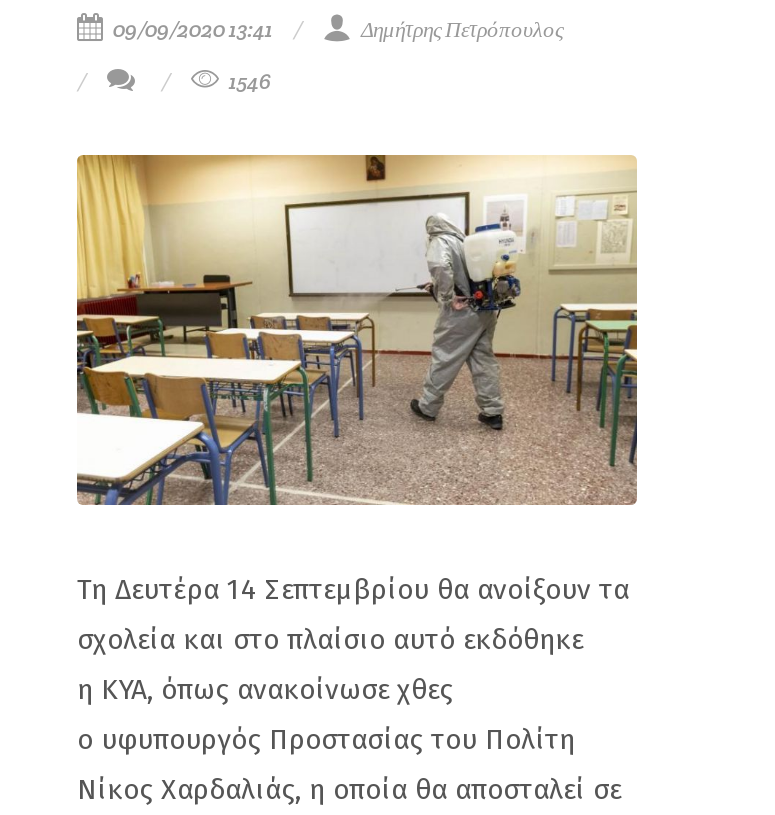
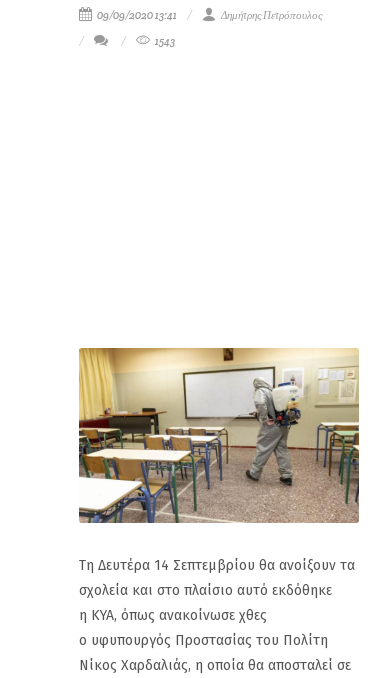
[225,67,271,95] 1546 -> [153,34,175,48] 1543

